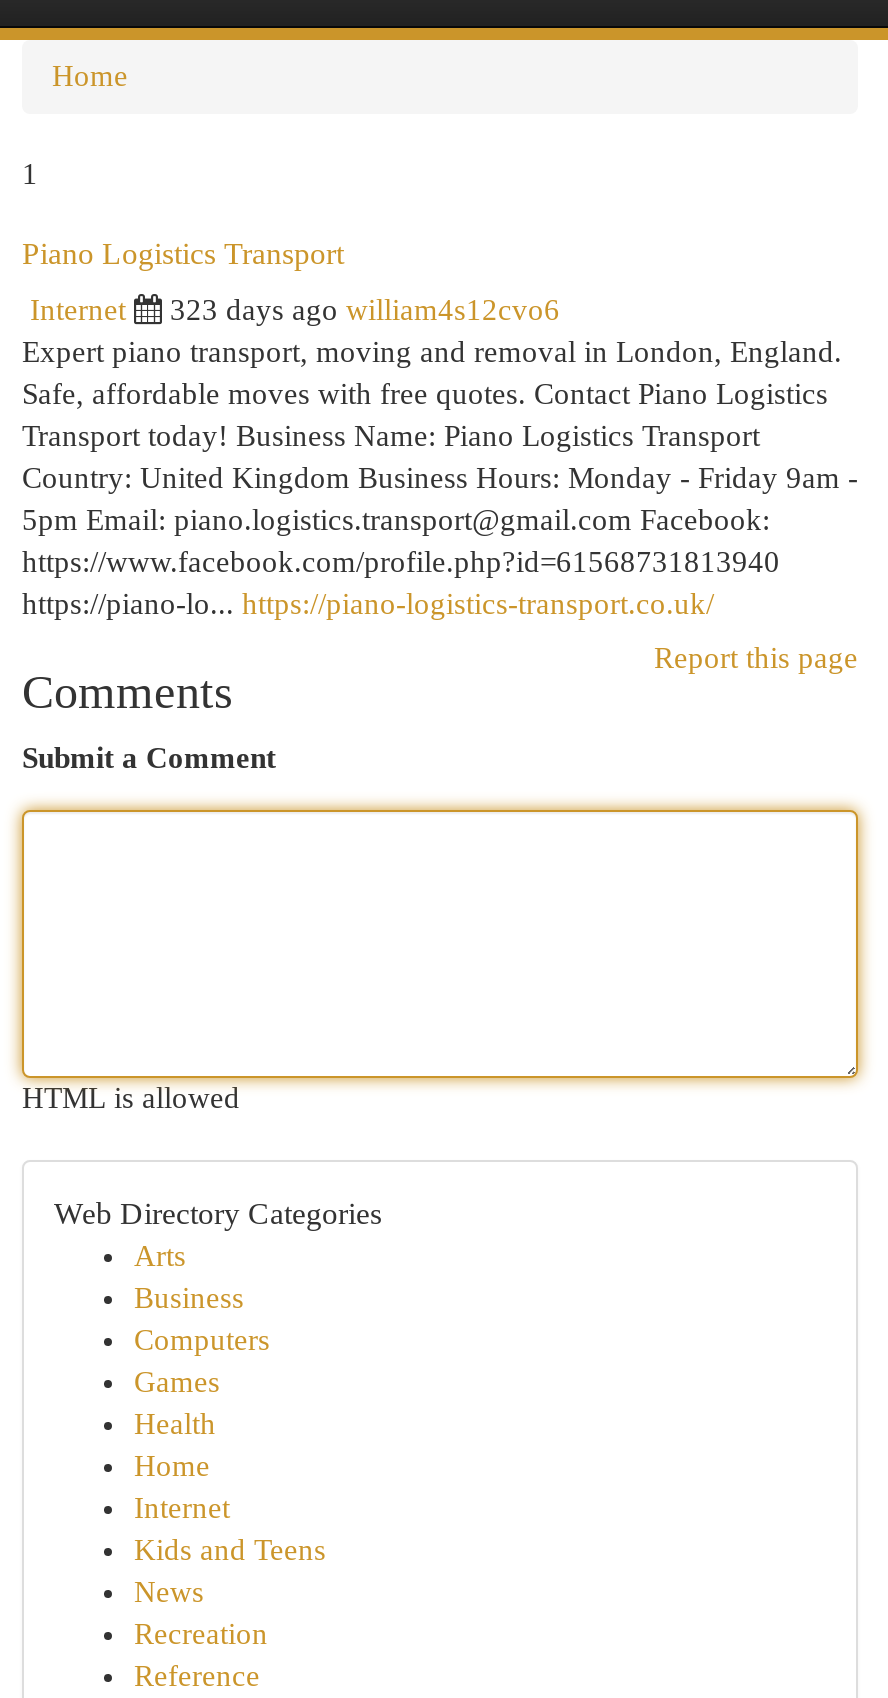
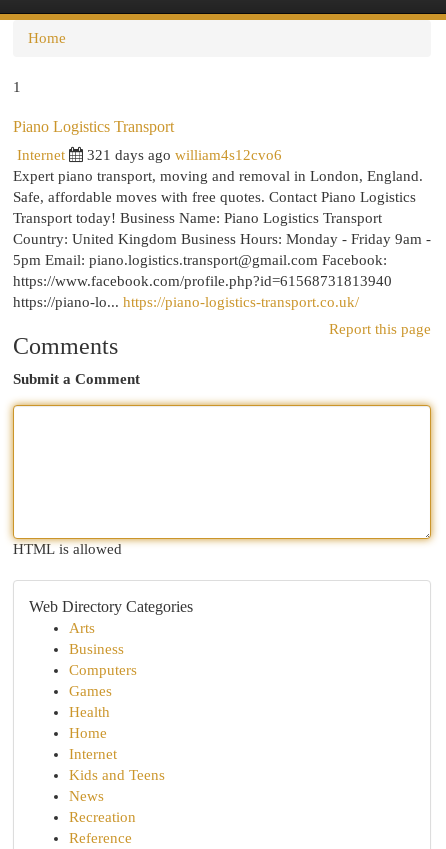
[170,294,560,326] 323 days ago william4s12cvo6 -> [87,147,282,163] 321 days ago william4s12cvo6

